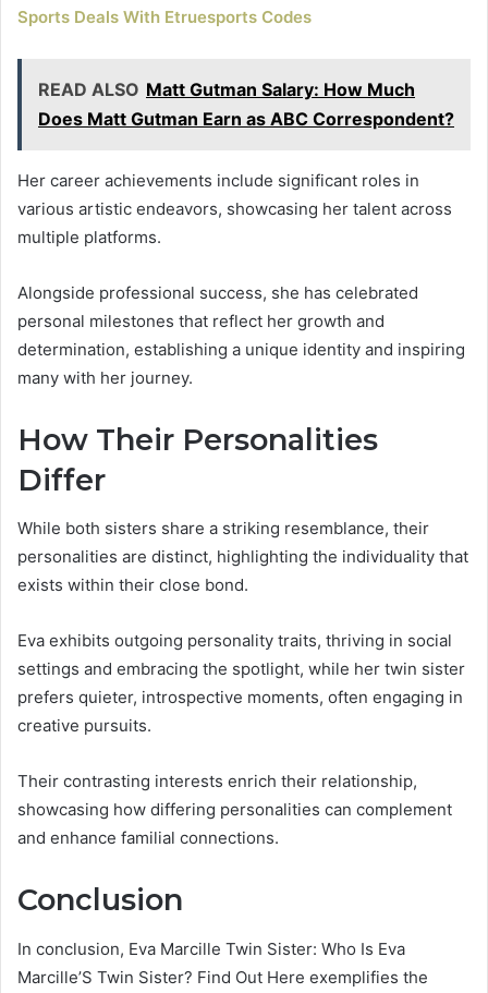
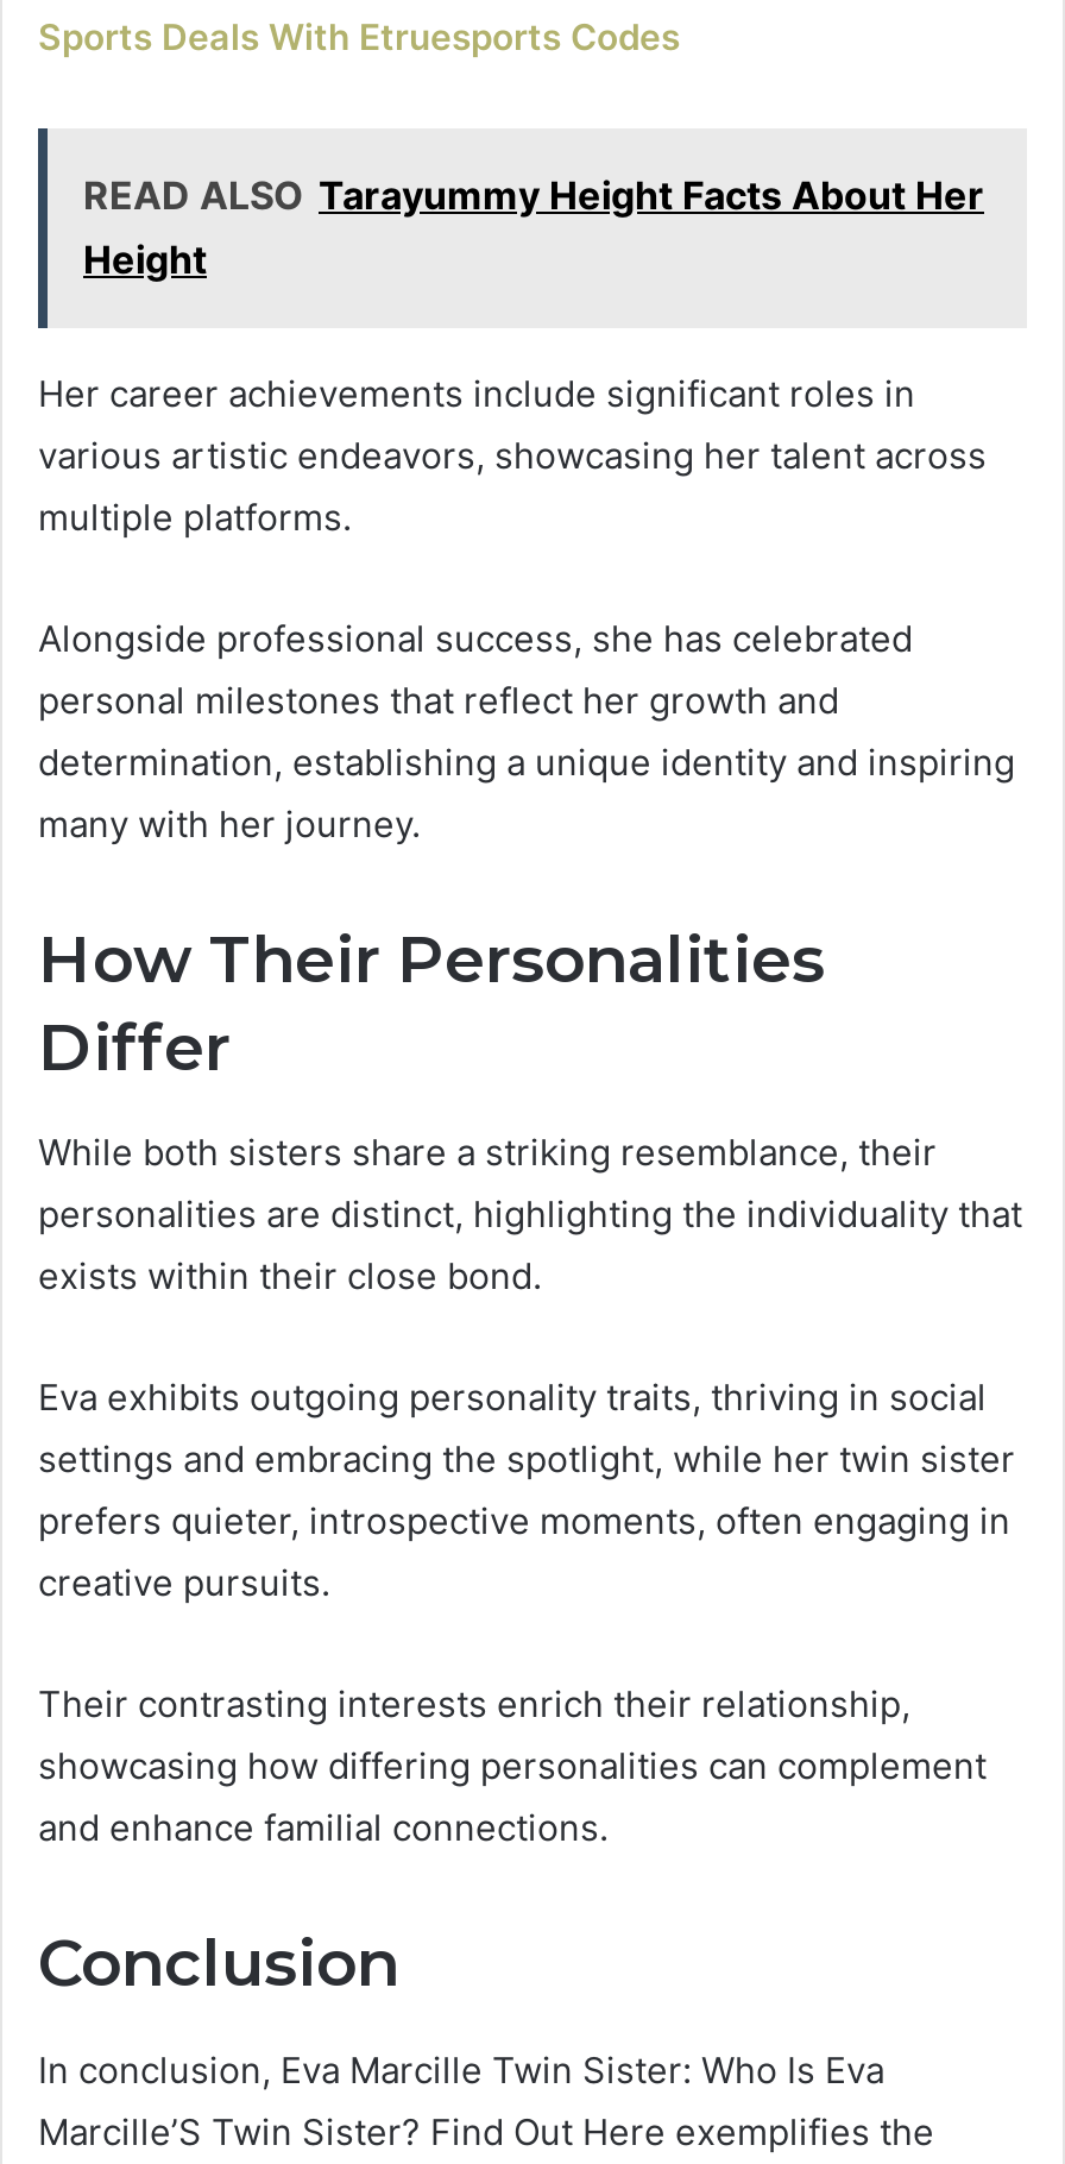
[38,78,454,129] READ ALSO Matt Gutman Salary: How Much | Does Matt Gutman Earn as ABC Correspondent? -> [83,171,984,282] READ ALSO Tarayummy Height Facts About Her | Height

